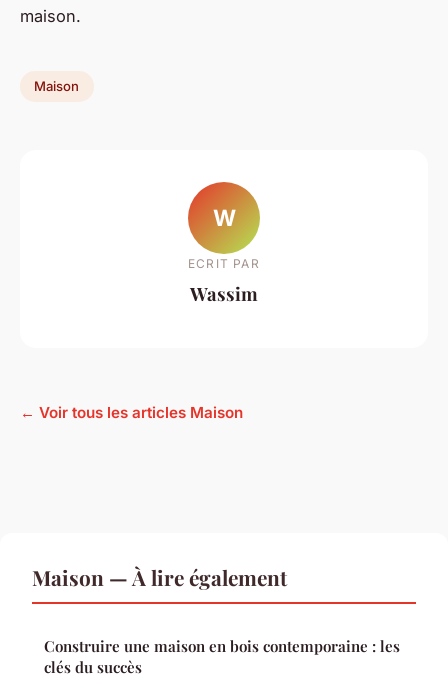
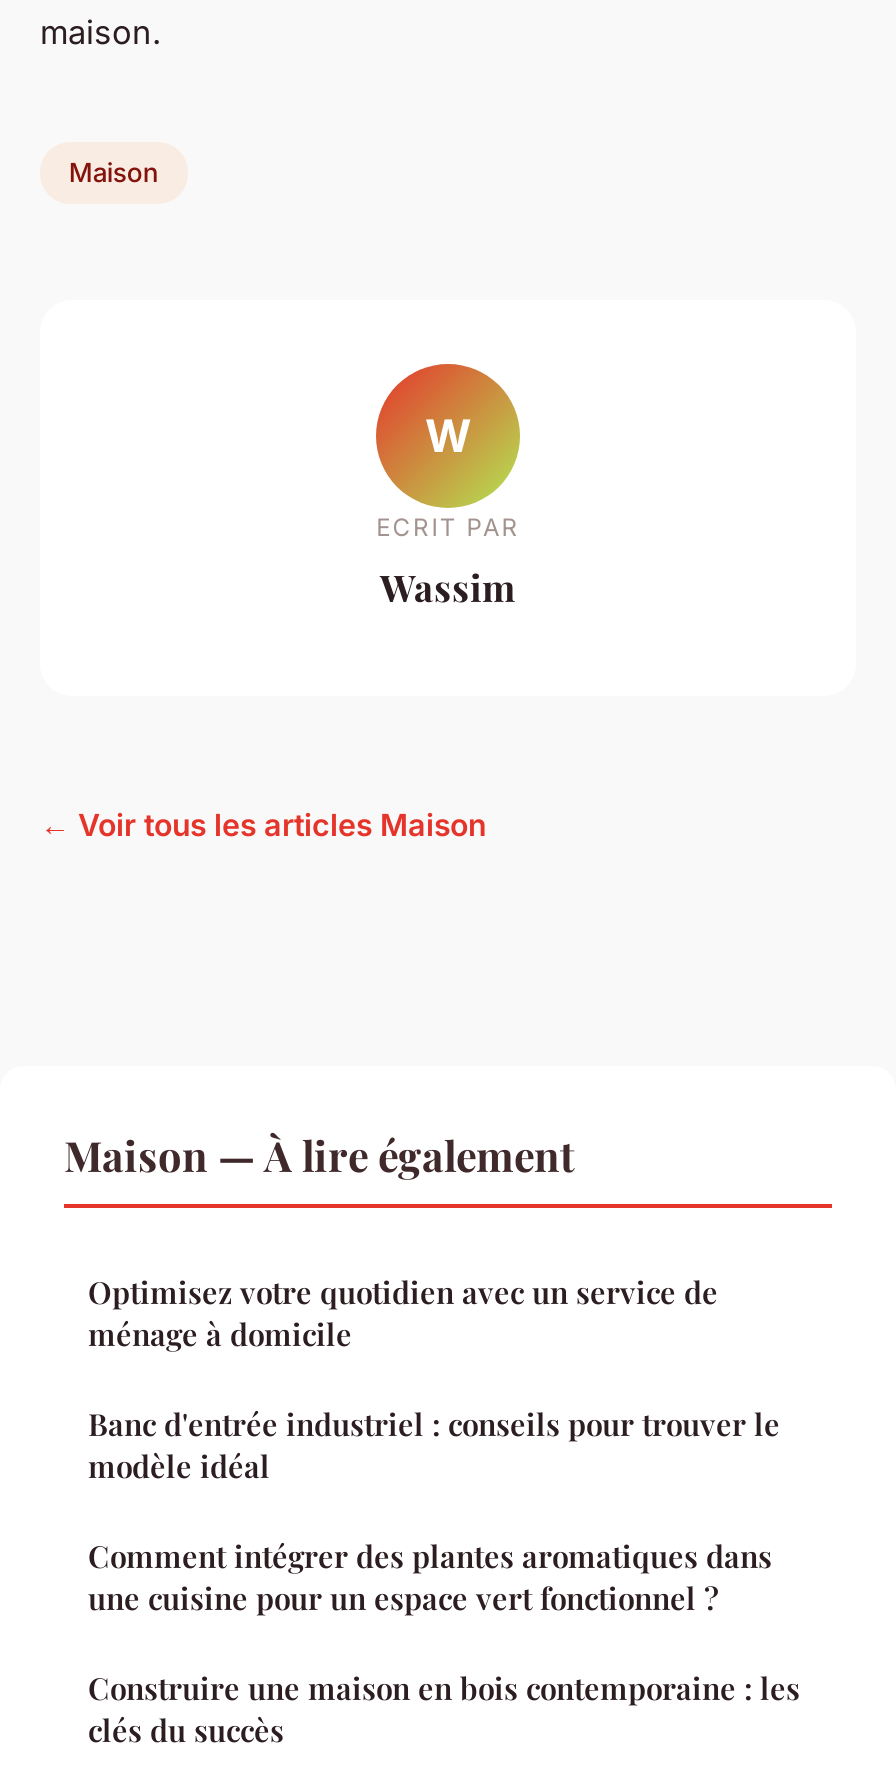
none -> [88,1271,780,1617] Optimisez votre quotidien avec un service de | ménage à domicile | Banc d'entrée industriel : conseils pour trouver le | modèle idéal | Comment intégrer des plantes aromatiques dans | une cuisine pour un espace vert fonctionnel ?

